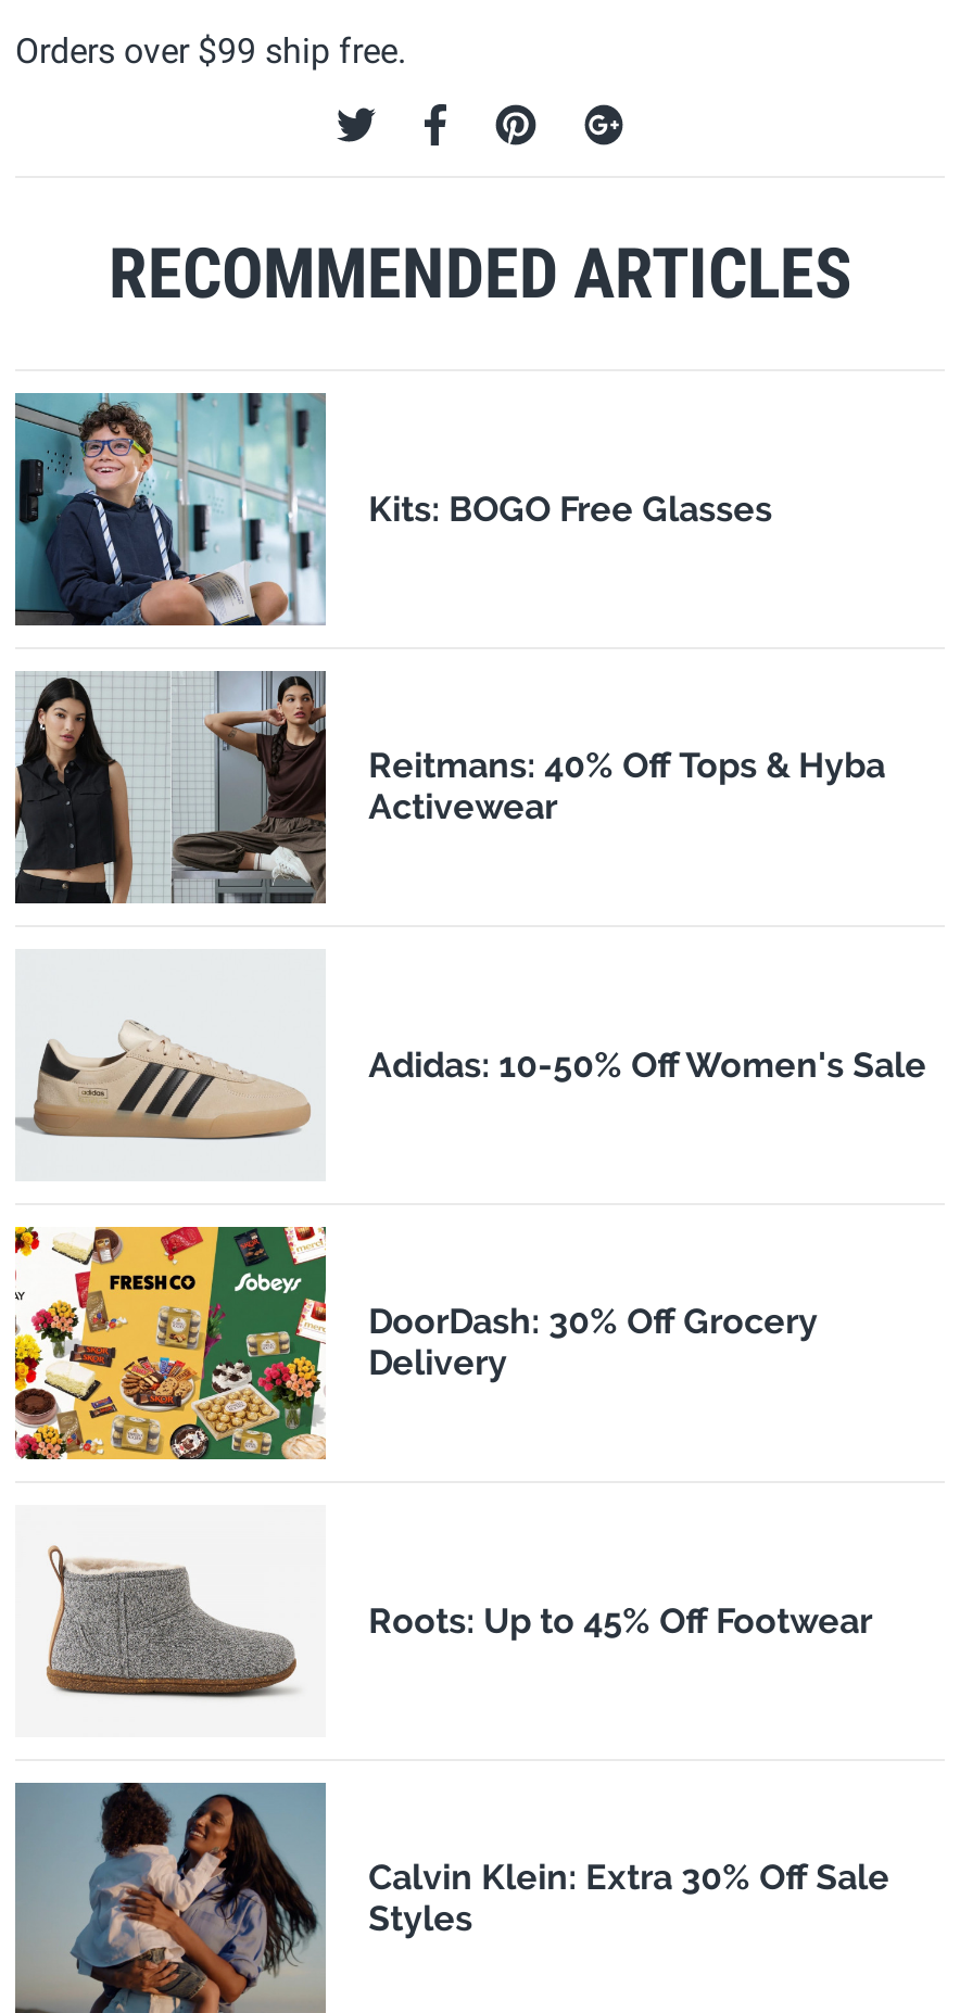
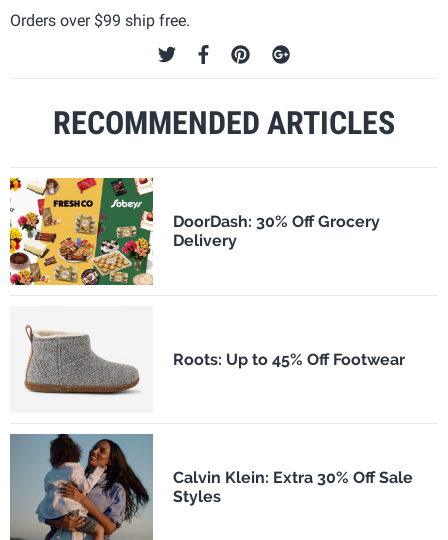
[13,391,773,628] [image] | Kits: BOGO Free Glasses -> none
[13,669,886,906] [image] | Reitmans: 40% Off Tops & Hyba | Activewear -> none
[17,1018,927,1142] [image] | Adidas: 10-50% Off Women's Sale -> none

